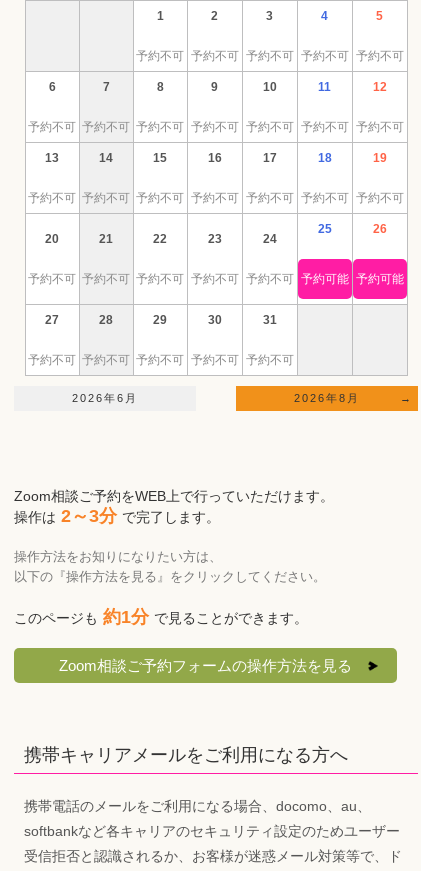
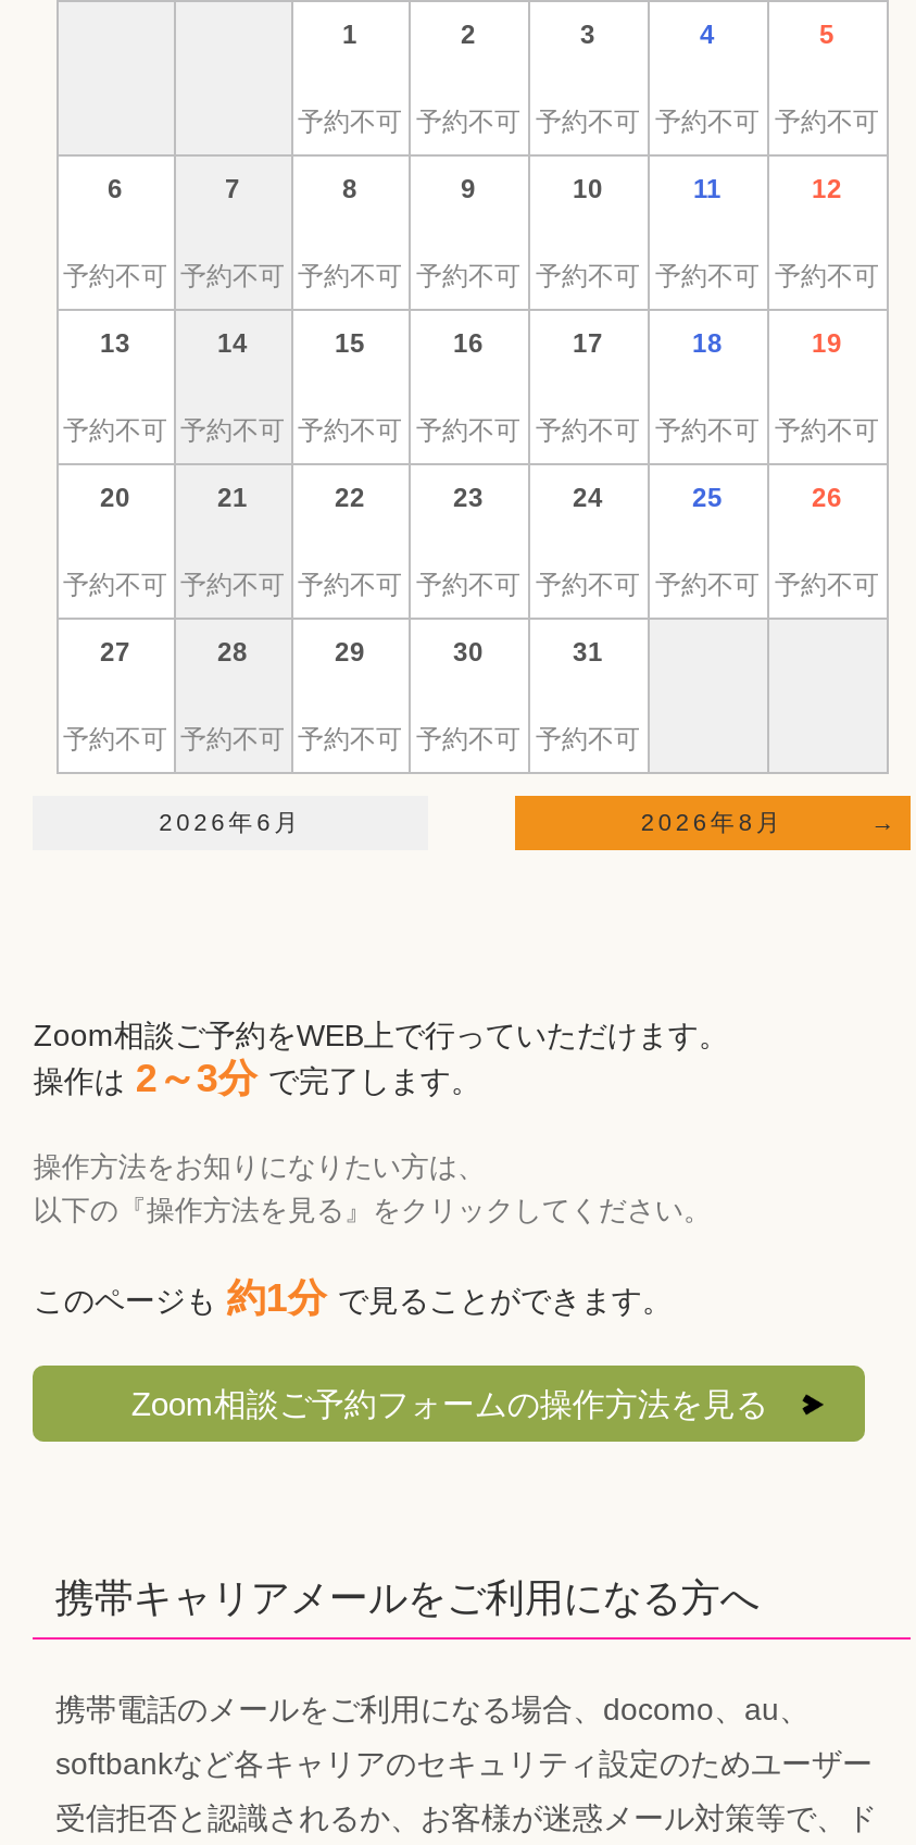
[300,272,348,286] 予約可能 -> [655,569,760,600] 予約不可
[355,272,403,286] 予約可能 -> [775,569,879,600] 予約不可

